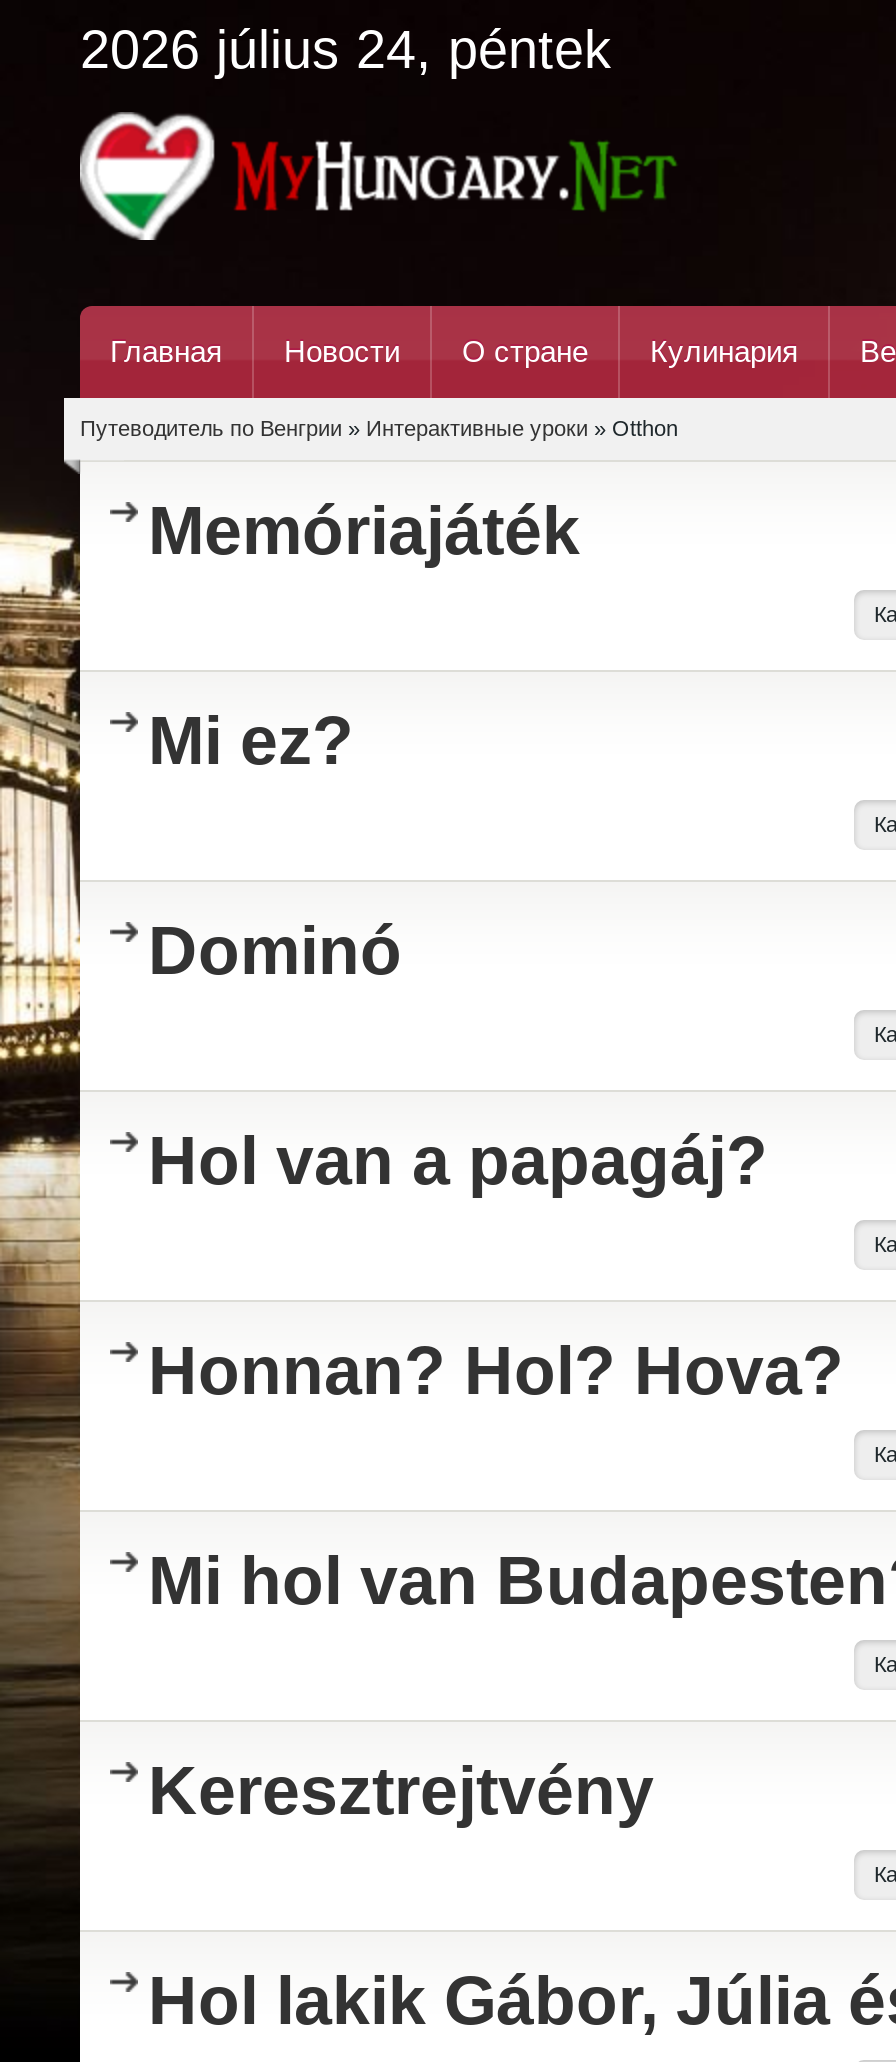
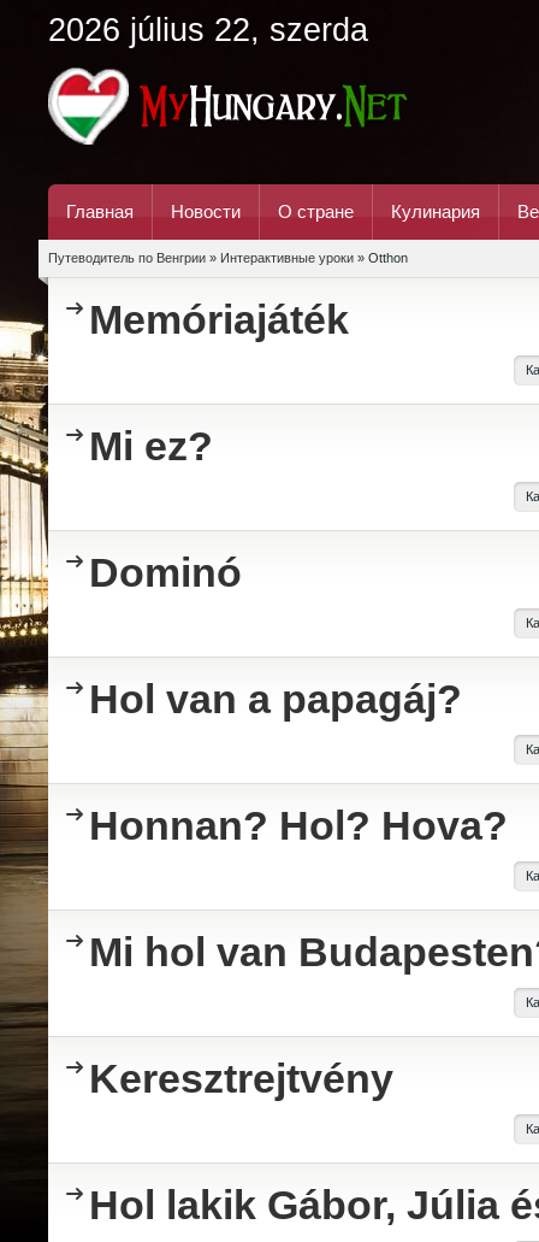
[80,20,612,80] 2026 július 24, péntek -> [48,12,368,48] 2026 július 22, szerda

